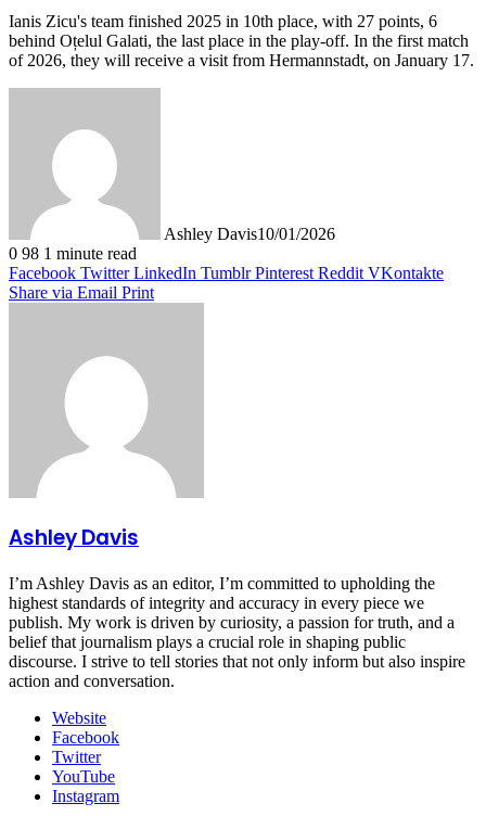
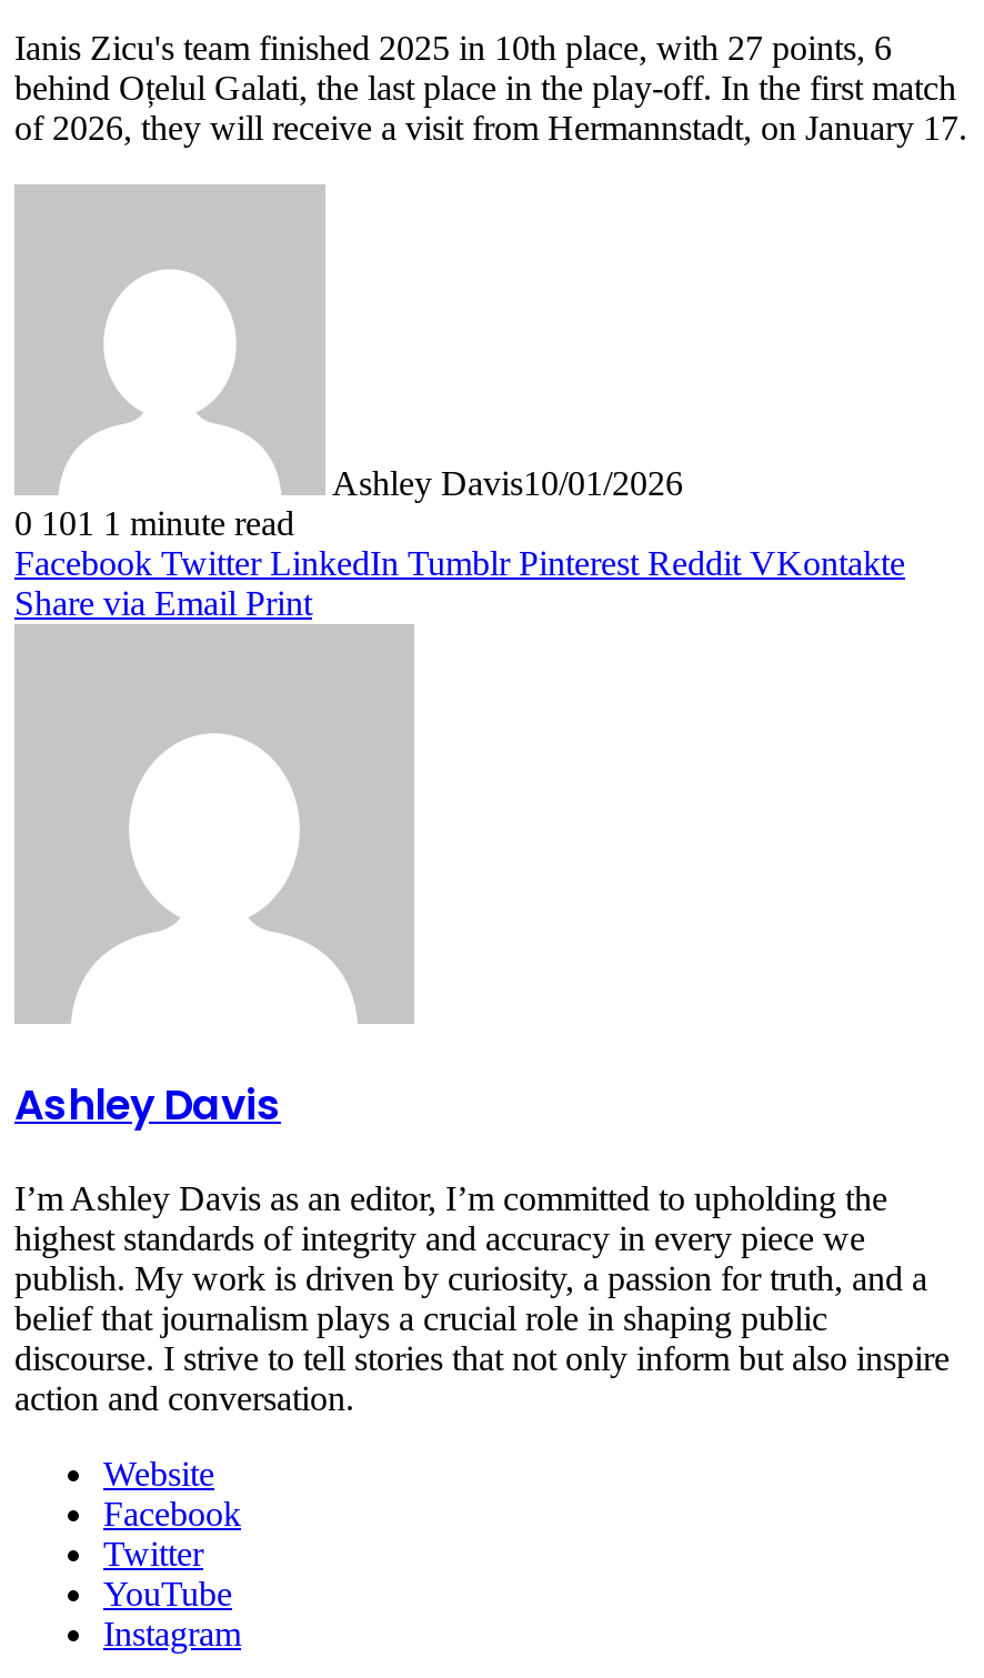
[9,244,137,262] 0 98 1 minute read -> [14,503,294,541] 0 101 1 minute read

